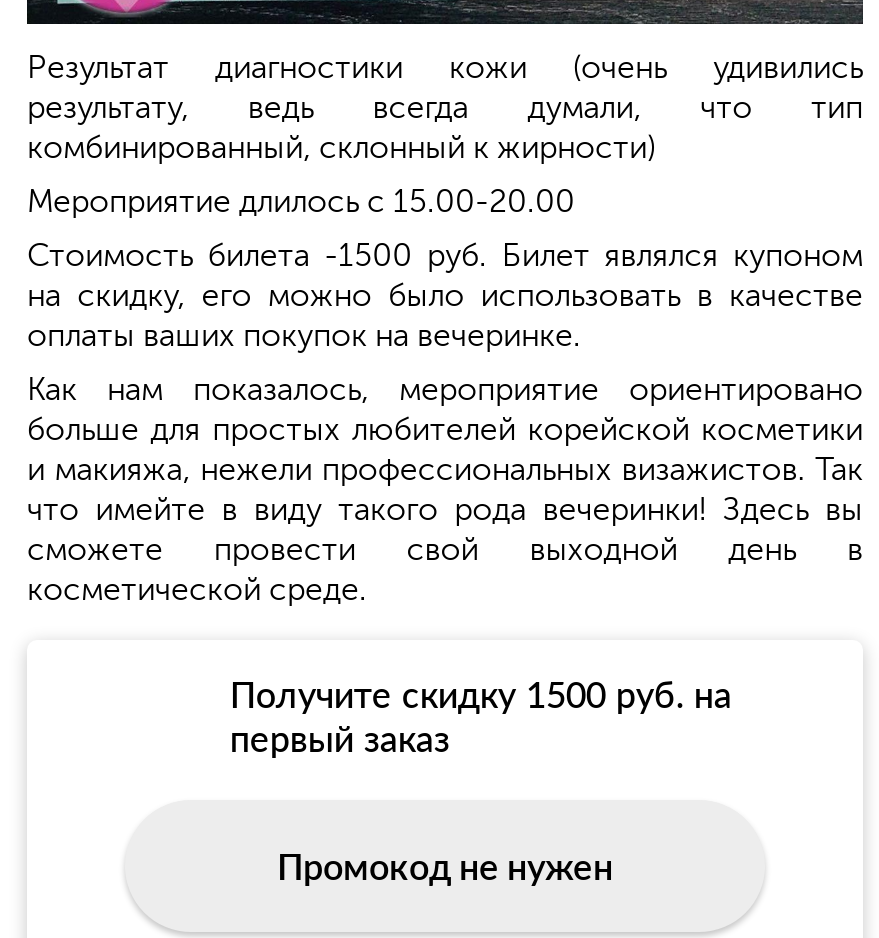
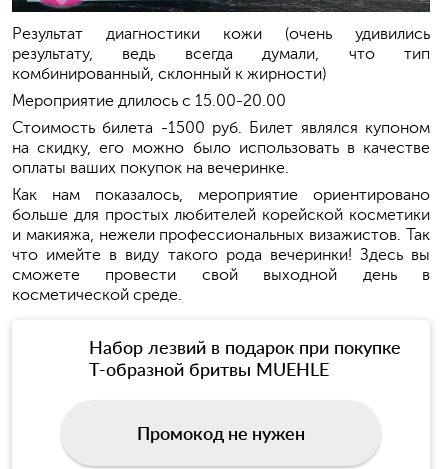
[230,671,732,759] Получите скидку 1500 руб. на | первый заказ -> [89,336,401,380] Набор лезвий в подарок при покупке | Т-образной бритвы MUEHLE

